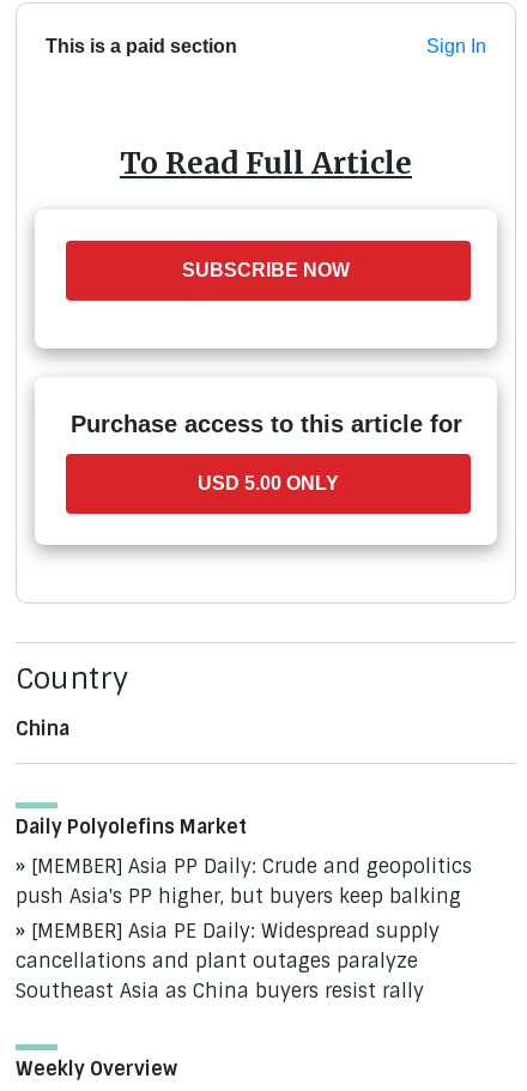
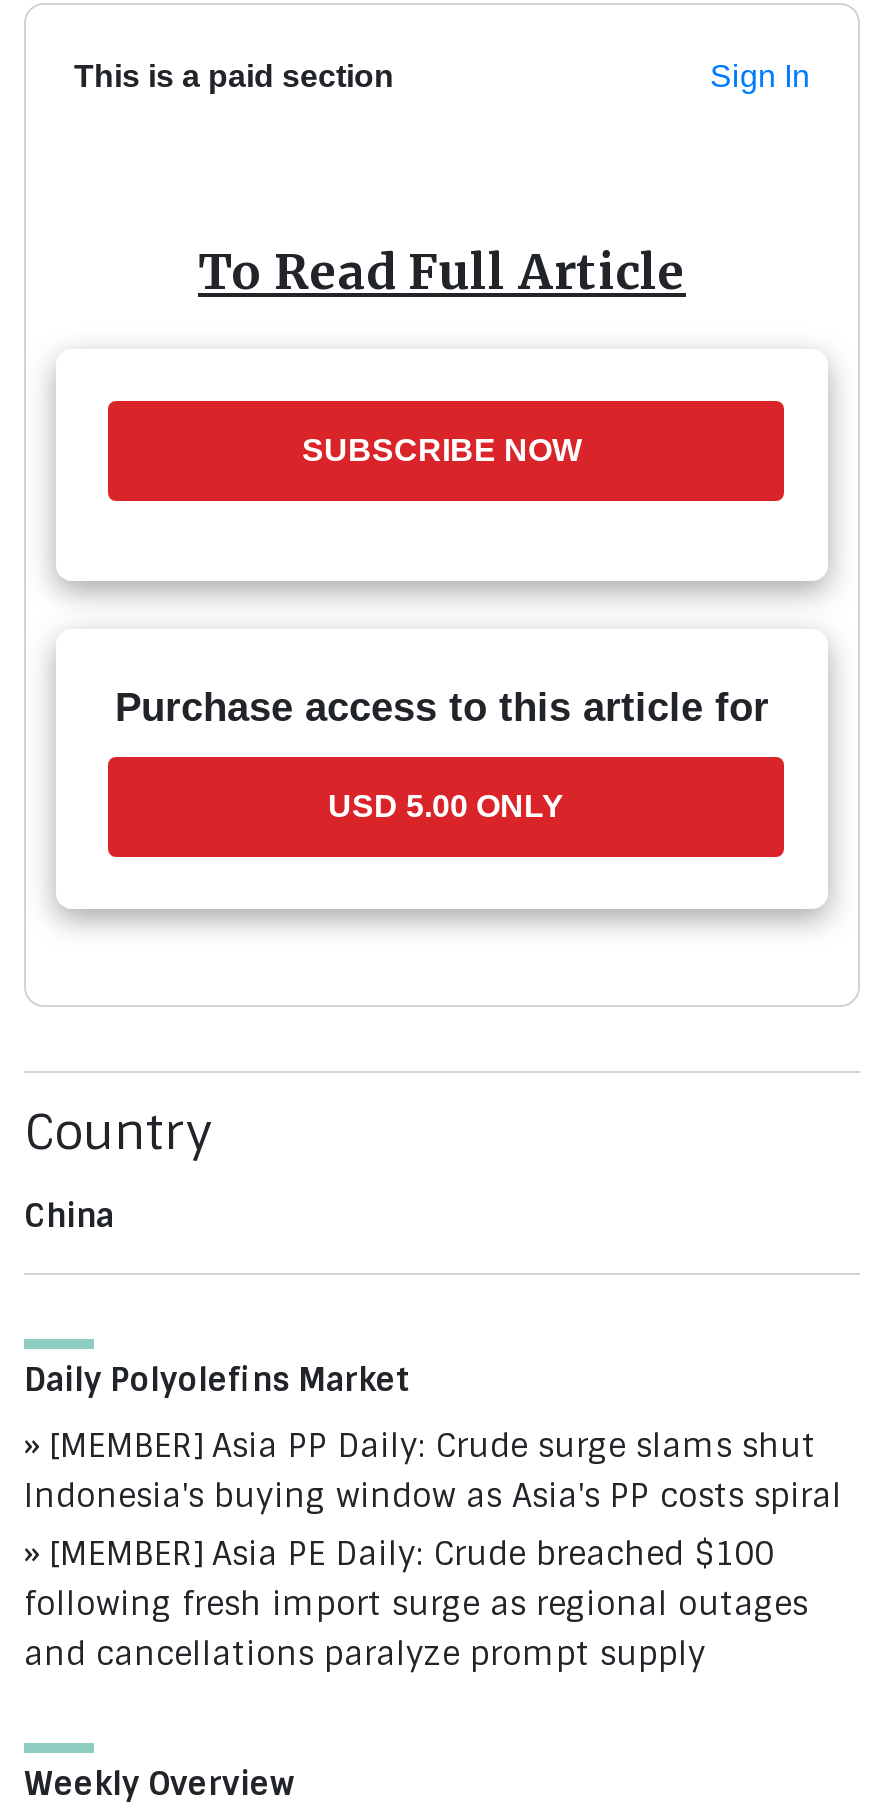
[16,854,472,1004] [MEMBER] Asia PP Daily: Crude and geopolitics | push Asia's PP higher, but buyers keep balking | [MEMBER] Asia PE Daily: Widespread supply | cancellations and plant outages paralyze | Southeast Asia as China buyers resist rally -> [24,1425,842,1675] [MEMBER] Asia PP Daily: Crude surge slams shut | Indonesia's buying window as Asia's PP costs spiral | [MEMBER] Asia PE Daily: Crude breached $100 | following fresh import surge as regional outages | and cancellations paralyze prompt supply

